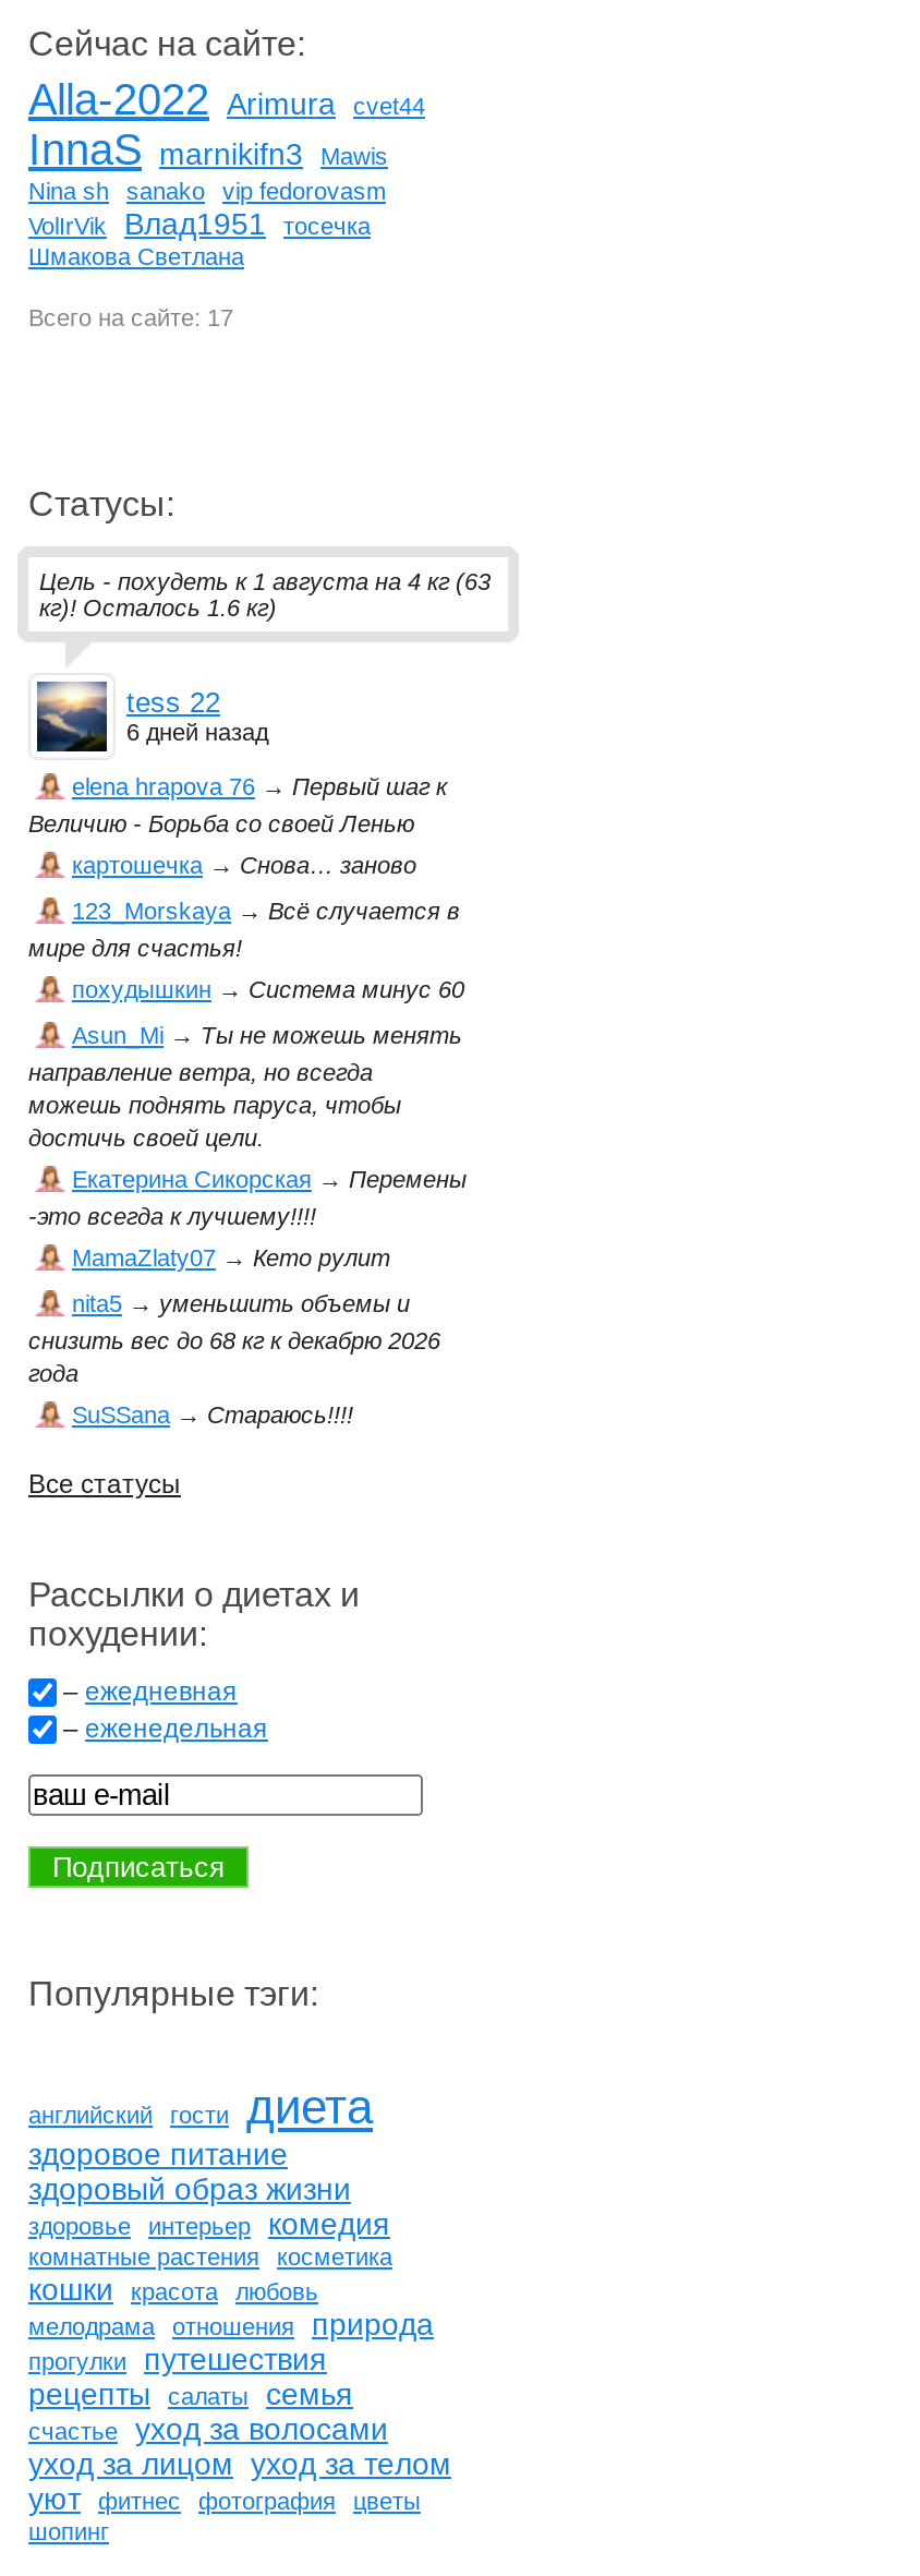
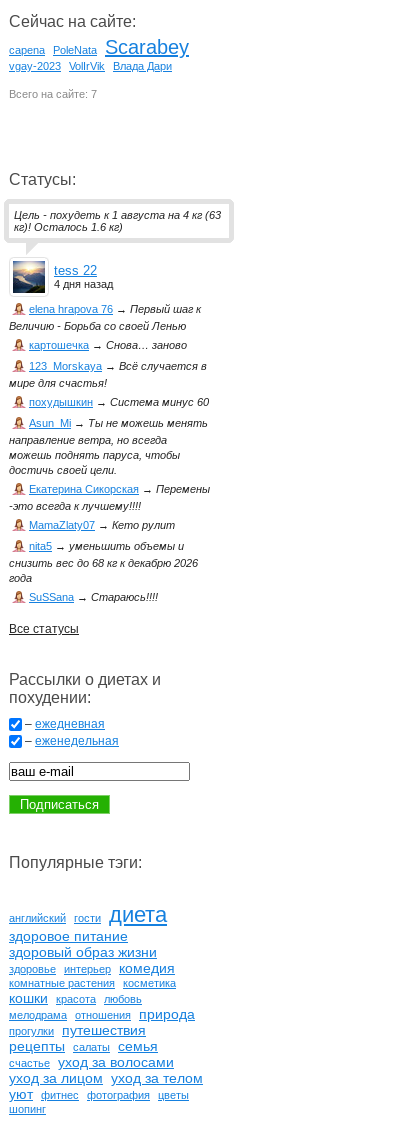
[28,76,425,205] Alla-2022 Arimura | cvet44 | InnaS marnikifn3 | Mawis | Nina sh | sanako | vip fedorovasm -> [9,36,189,72] capena | PoleNata | Scarabey | vgay-2023
[28,207,371,270] Влад1951 | тосечка | Шмакова Светлана -> [113,60,172,72] Влада Дари
[28,305,233,332] Всего на сайте: 17 -> [9,88,97,100] Всего на сайте: 7
[126,720,268,746] 6 дней назад -> [54,278,113,290] 4 дня назад

